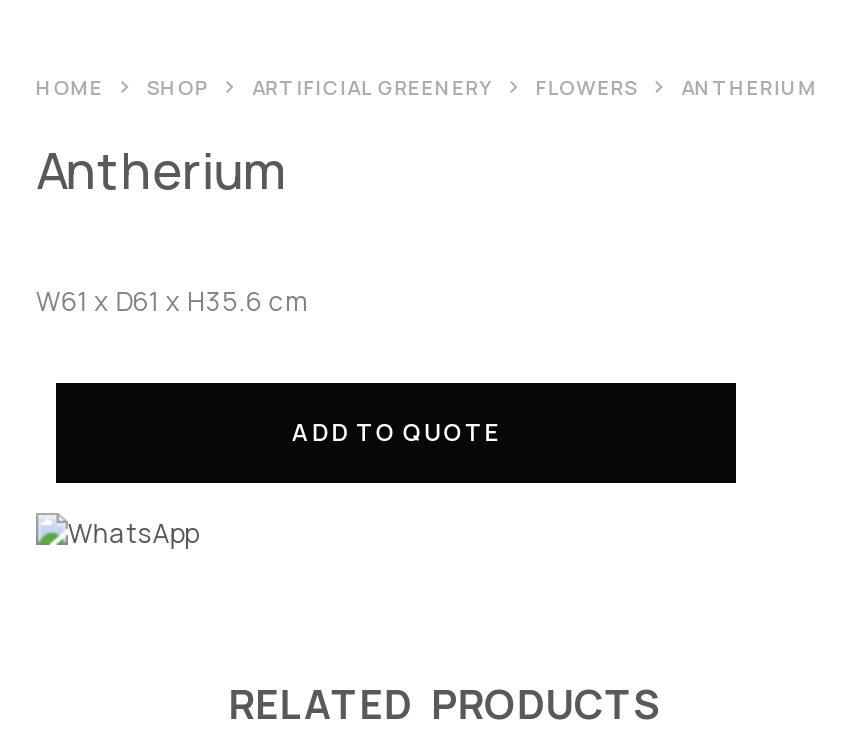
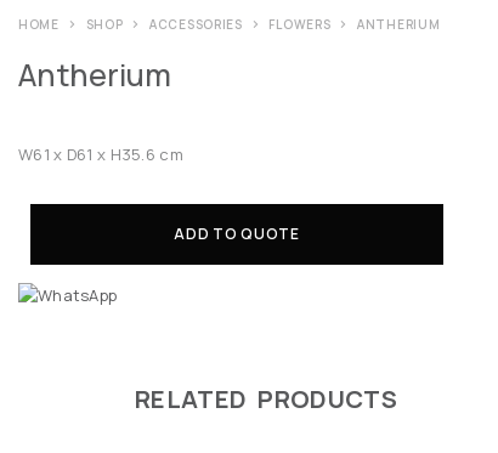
[252,73,493,101] ARTIFICIAL GREENERY -> [149,16,243,33] ACCESSORIES

